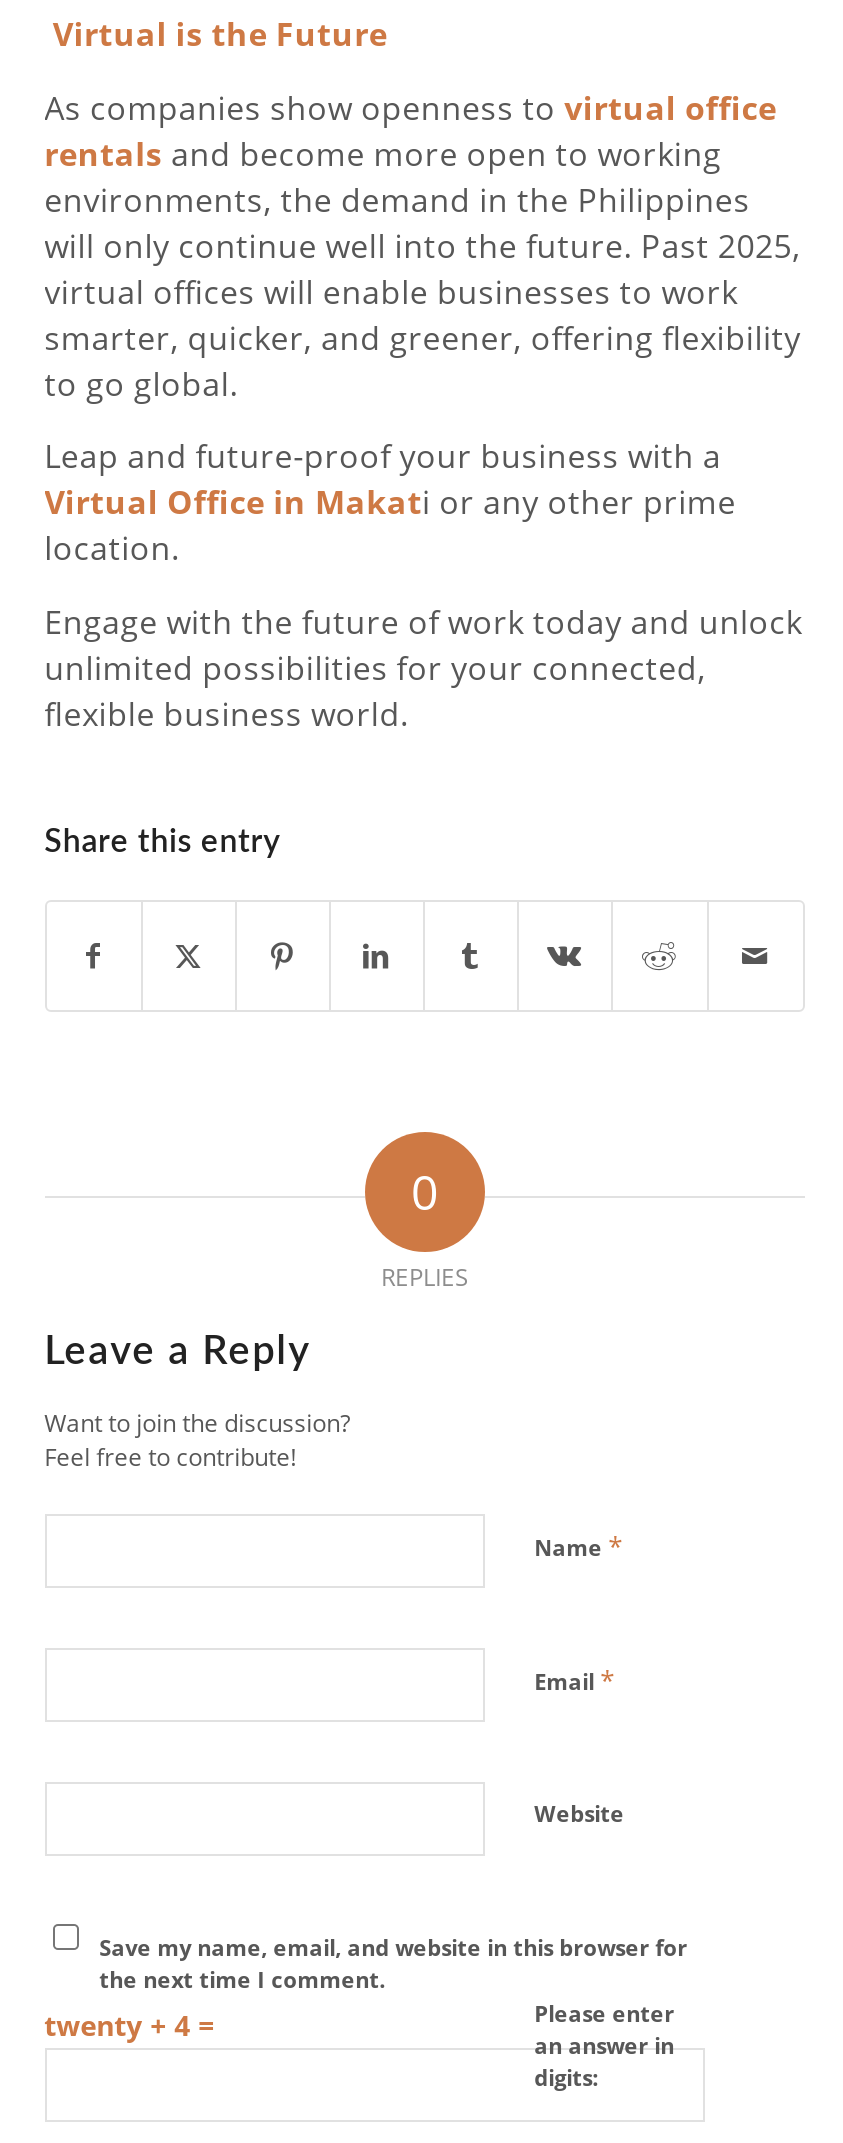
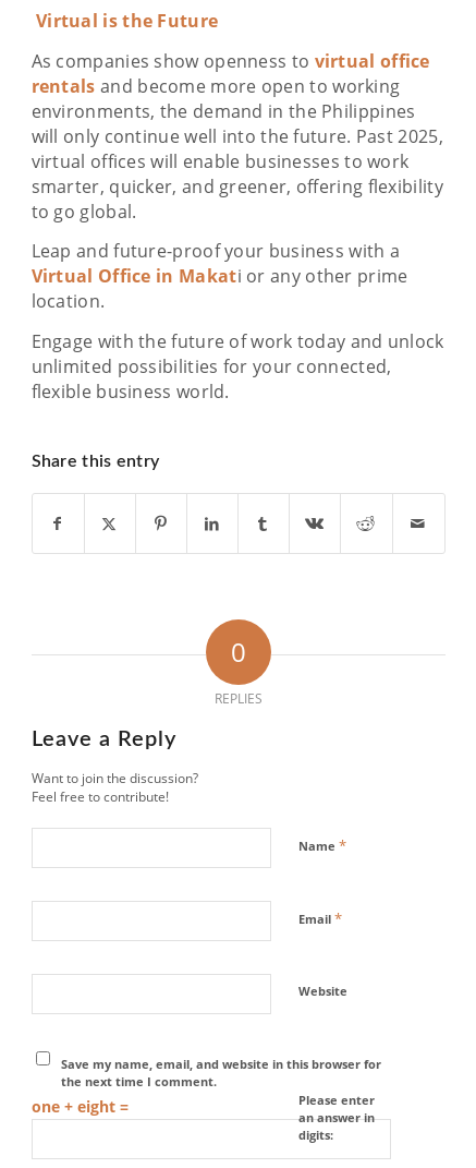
[44,2005,214,2043] twenty + 4 = -> [31,1096,128,1116] one + eight =

